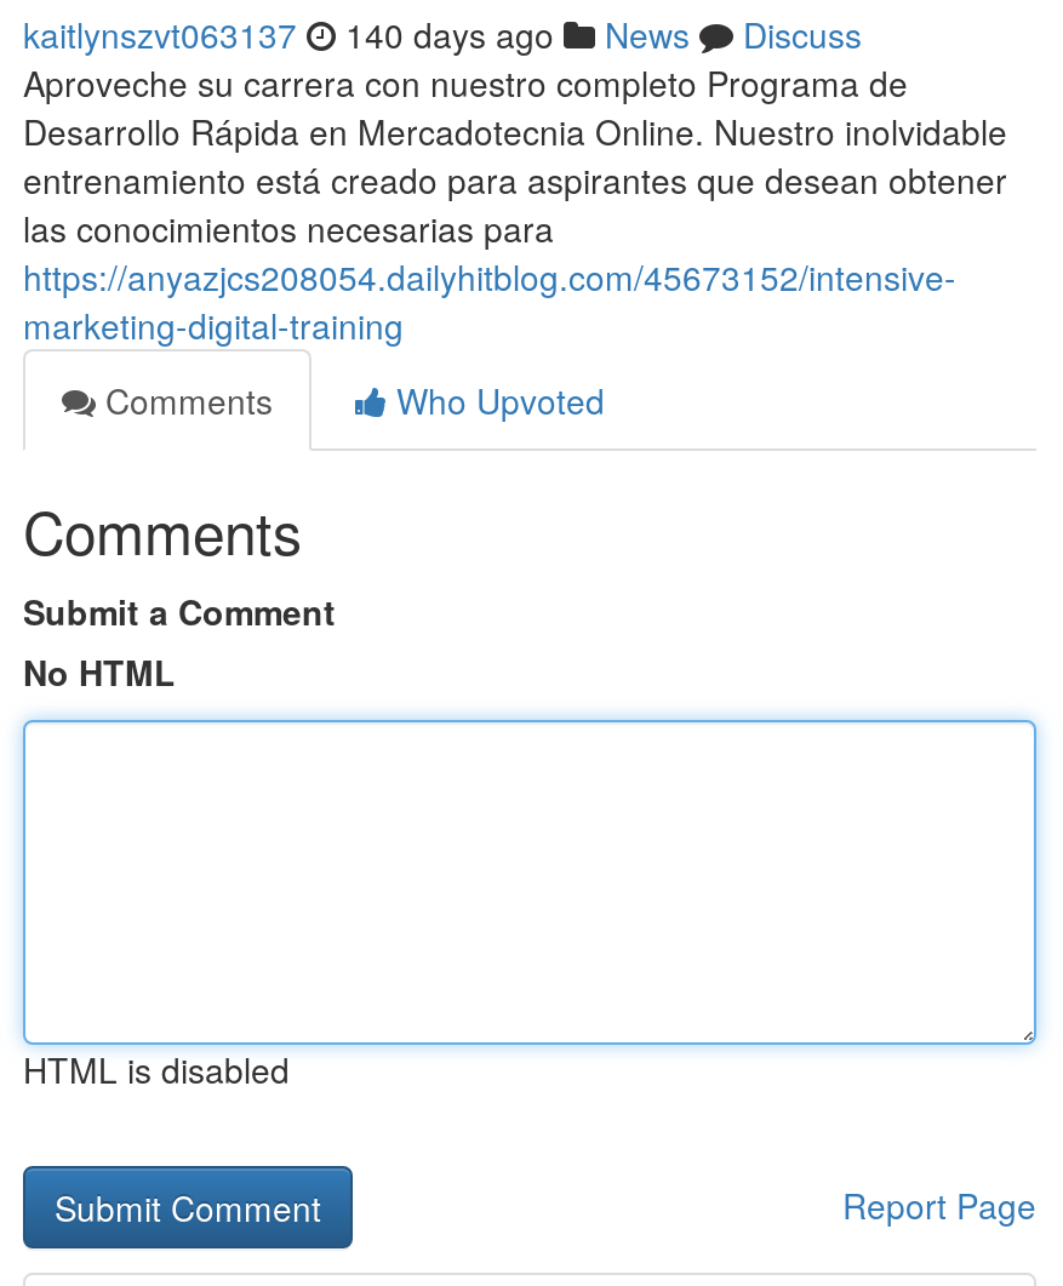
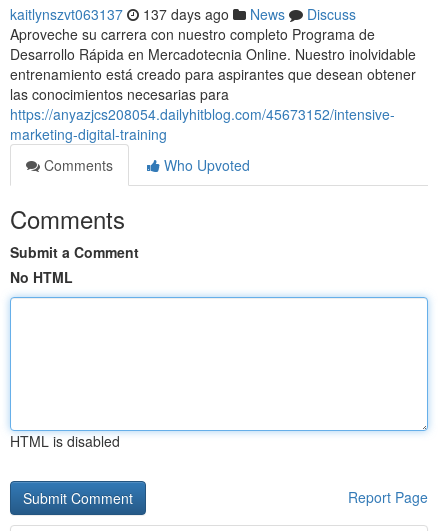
[23,10,862,58] kaitlynszvt063137 140 days ago News Discuss -> [10,4,356,24] kaitlynszvt063137 137 days ago News Discuss

